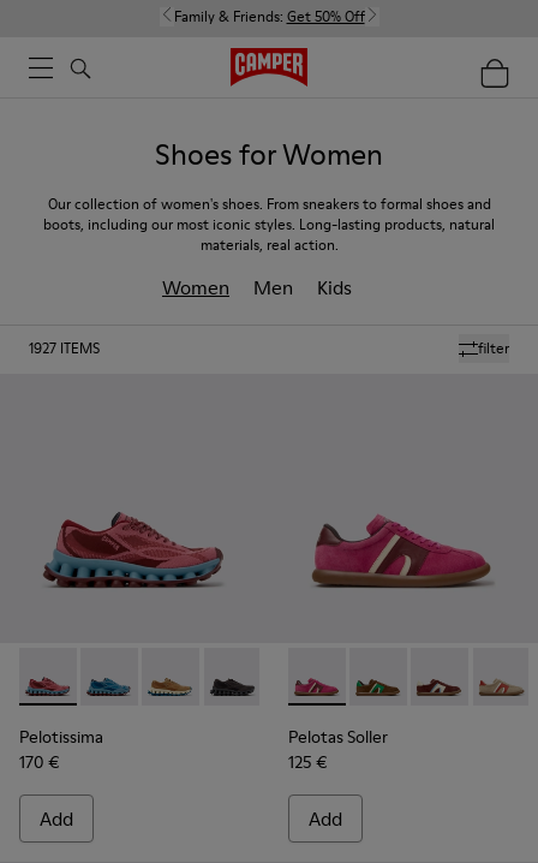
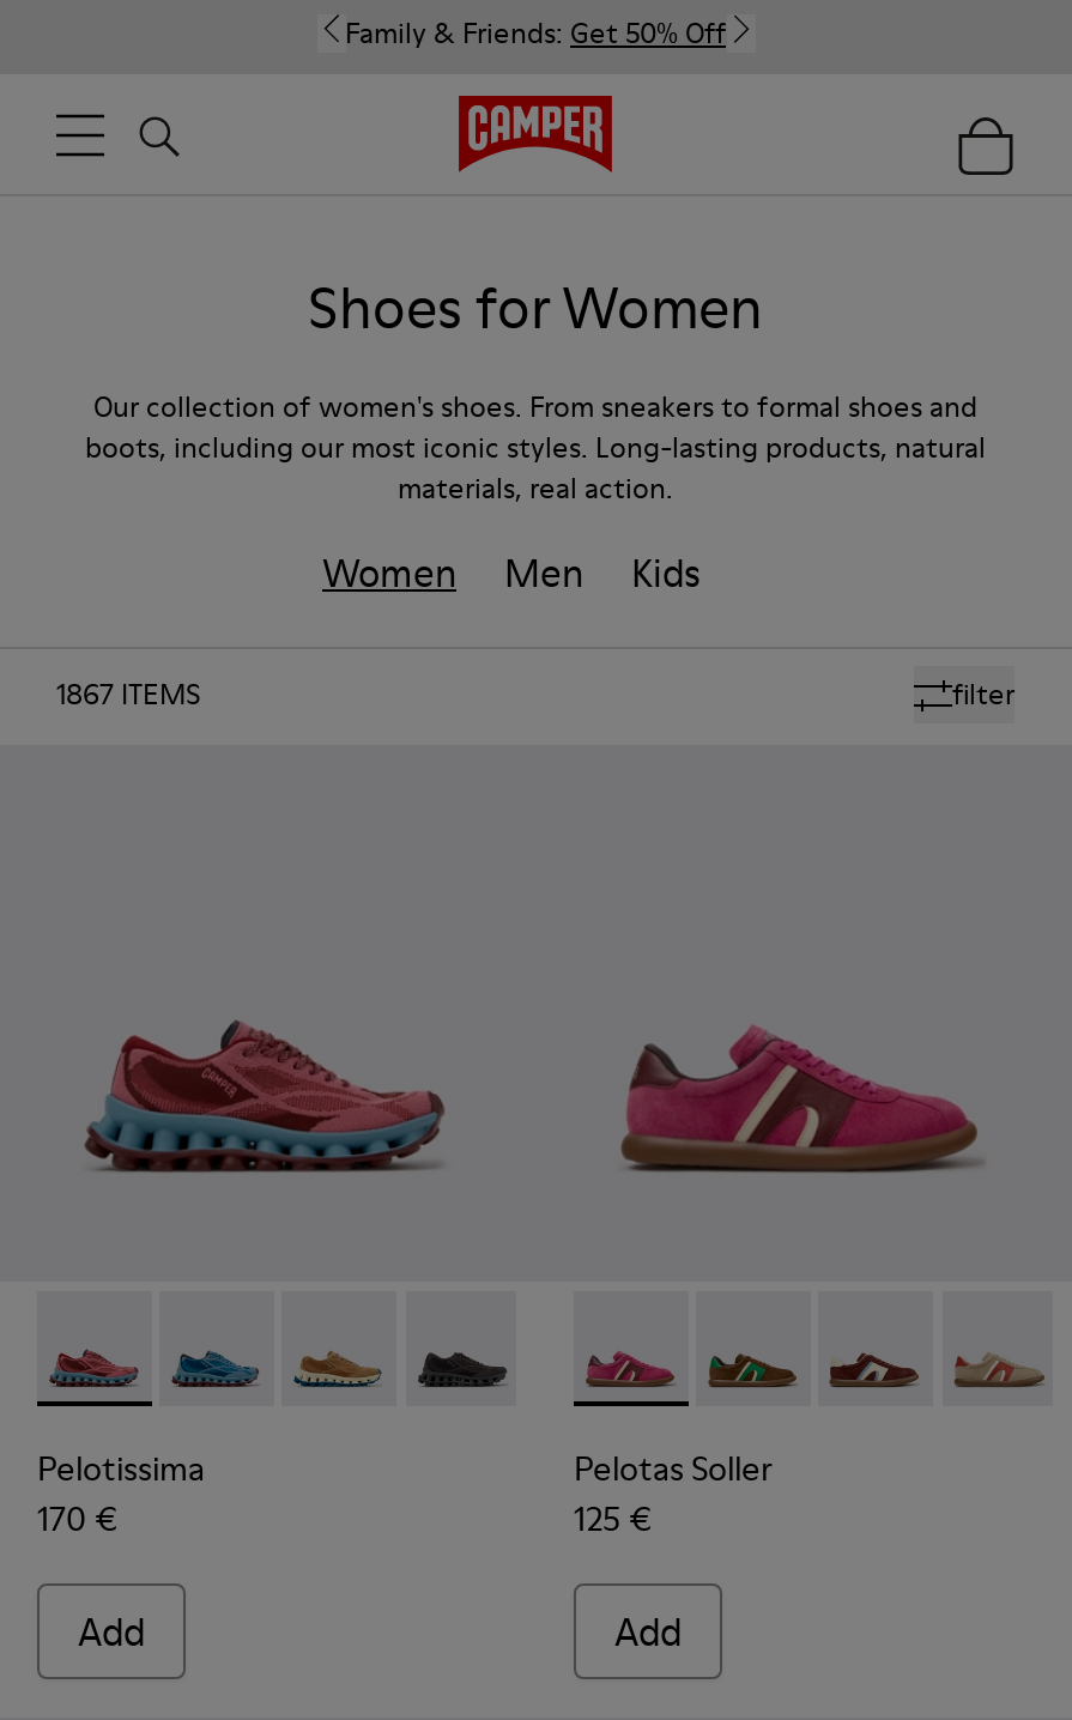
[29,338,100,358] 1927 ITEMS -> [56,673,200,714] 1867 ITEMS

